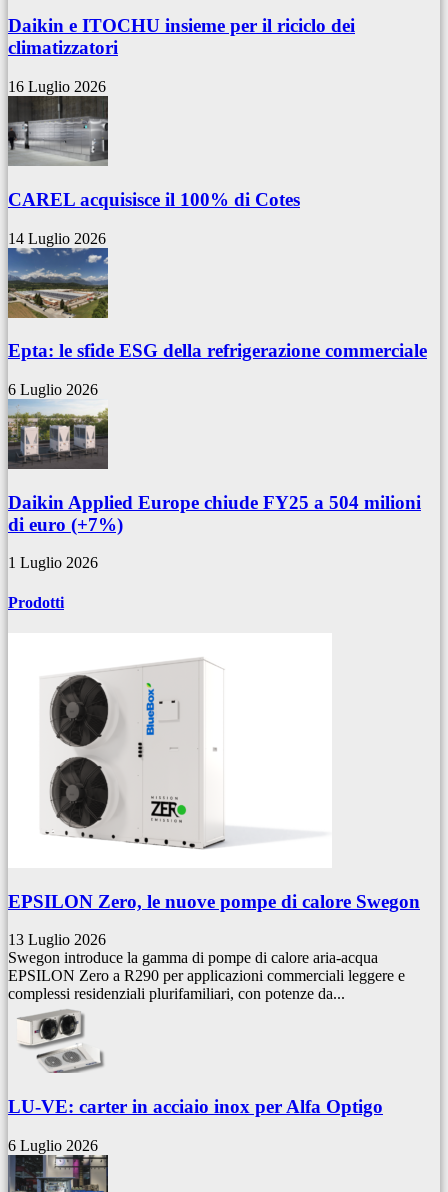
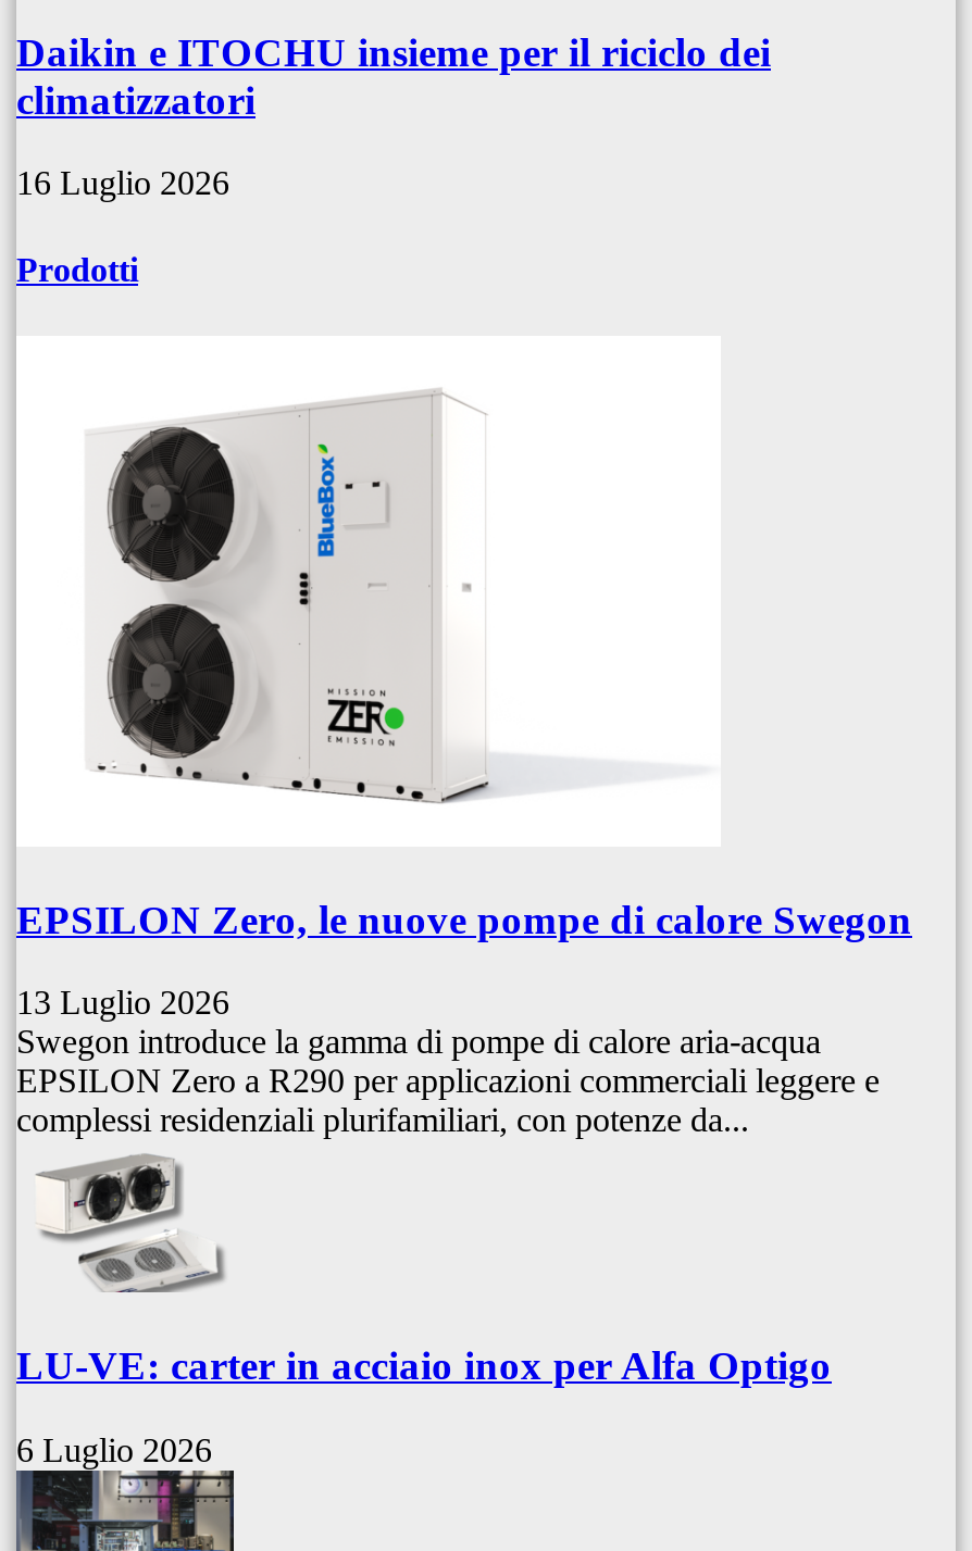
[7,98,300,246] [image] | CAREL acquisisce il 100% di Cotes | 14 Luglio 2026 -> none
[7,254,427,398] [image] | Epta: le sfide ESG della refrigerazione commerciale | 6 Luglio 2026 -> none
[7,405,421,571] [image] | Daikin Applied Europe chiude FY25 a 504 milioni | di euro (+7%) | 1 Luglio 2026 -> none

